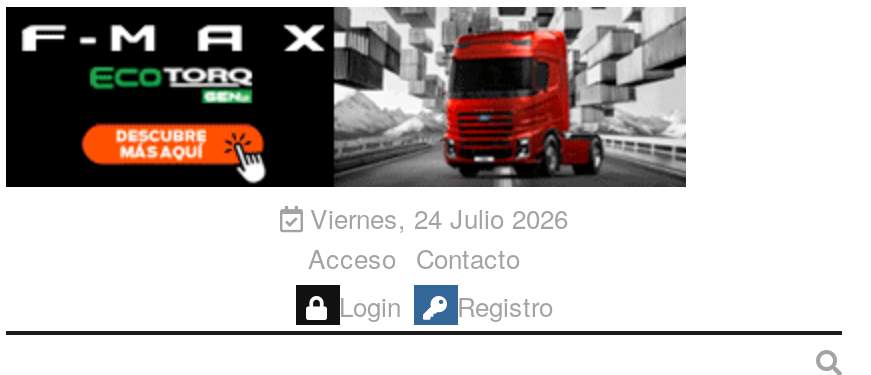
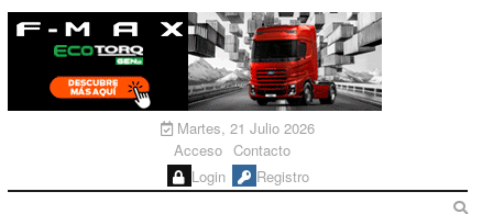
[302,199,568,237] Viernes, 24 Julio 2026 -> [173,117,315,138] Martes, 21 Julio 2026

